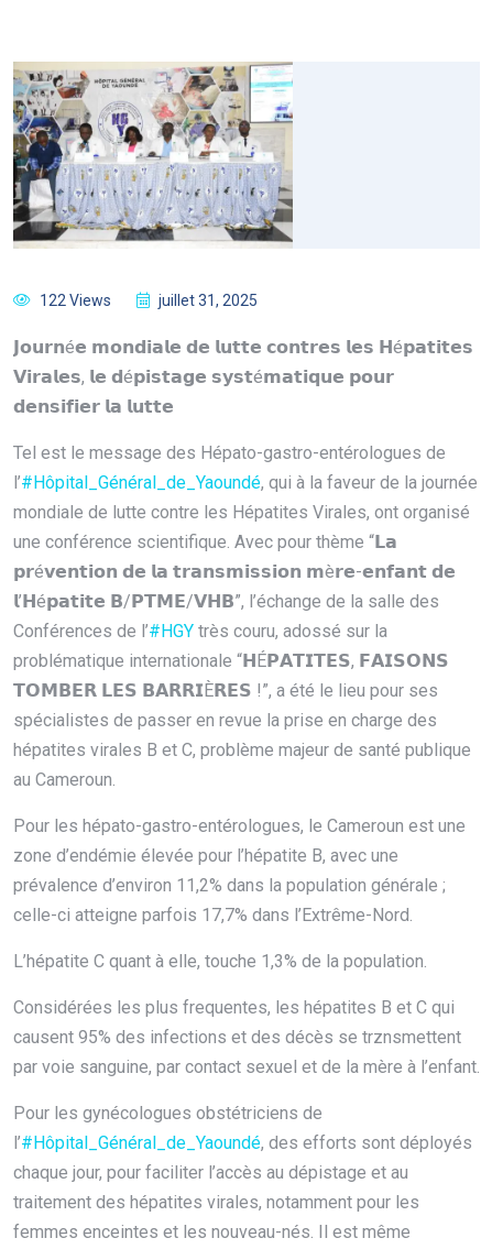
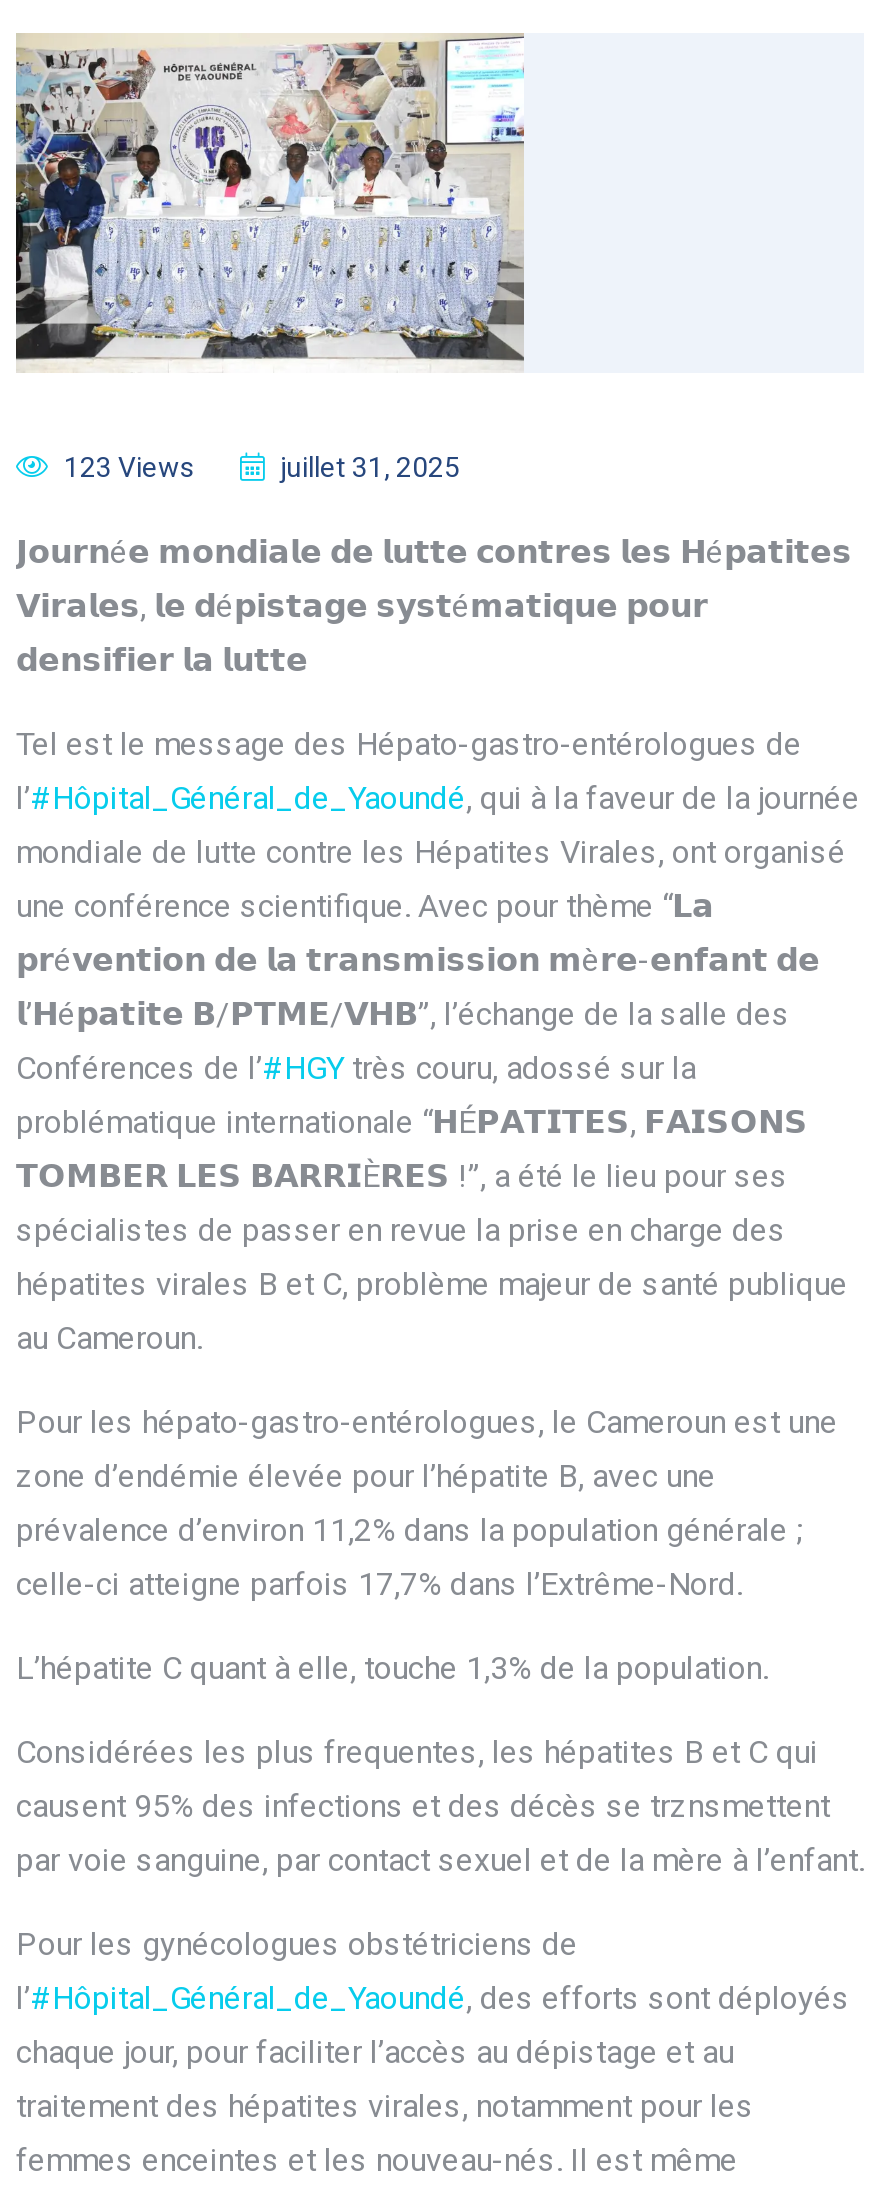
[40,291,111,309] 122 Views -> [64,451,194,483] 123 Views

